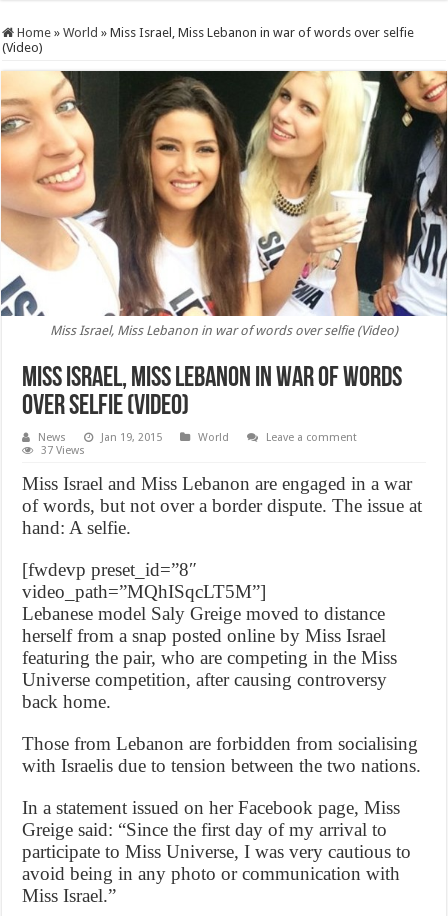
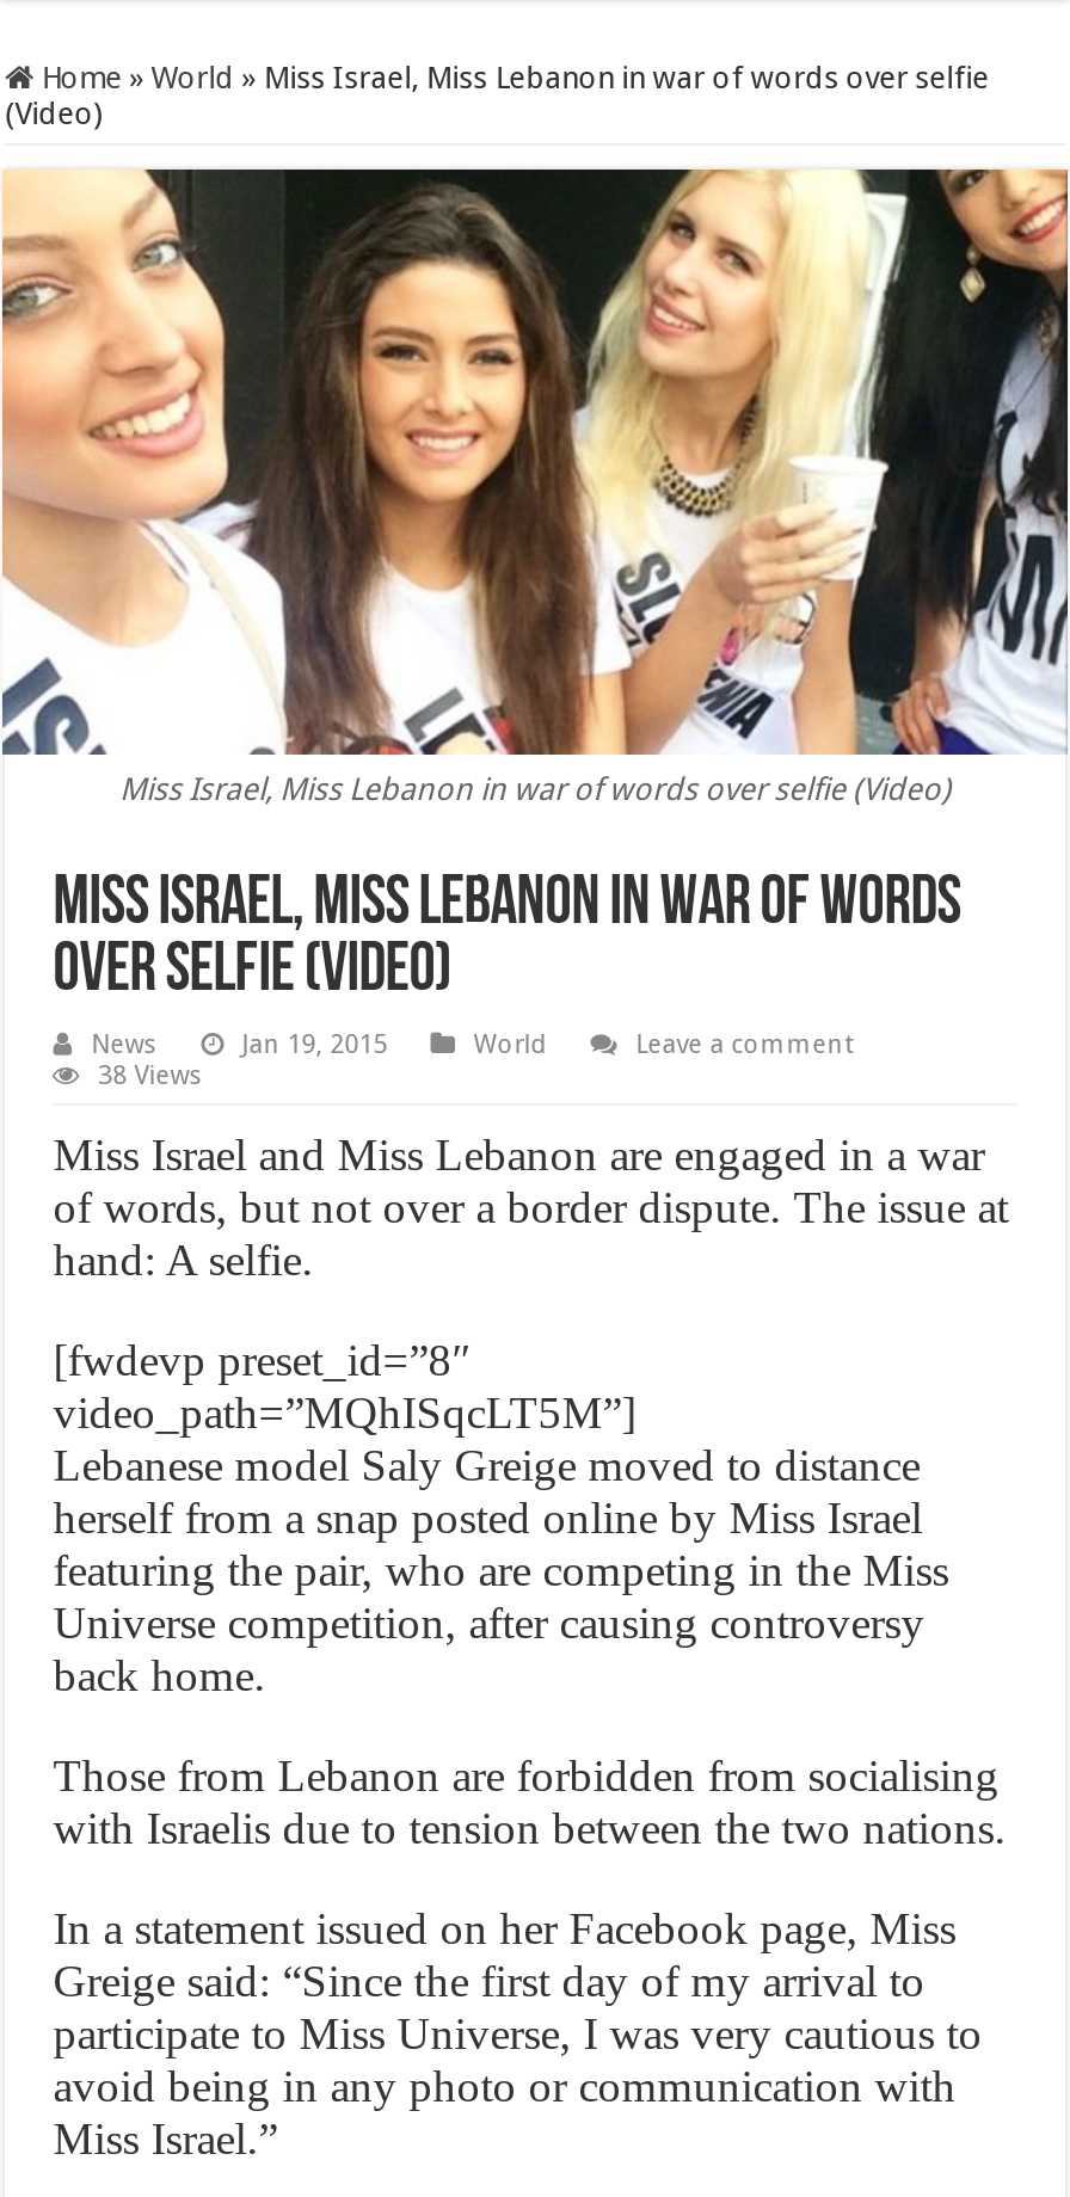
[41,444,85,457] 37 Views -> [98,1060,203,1091] 38 Views

